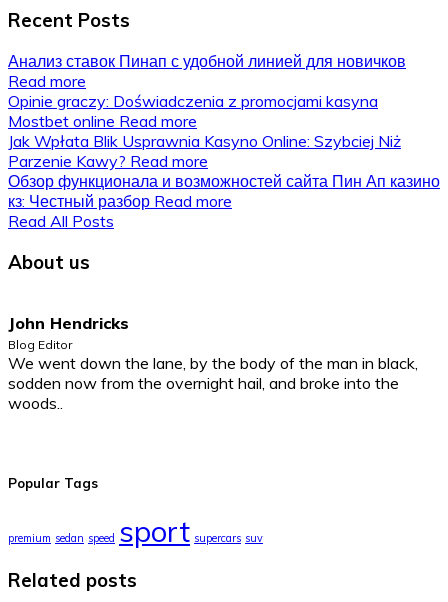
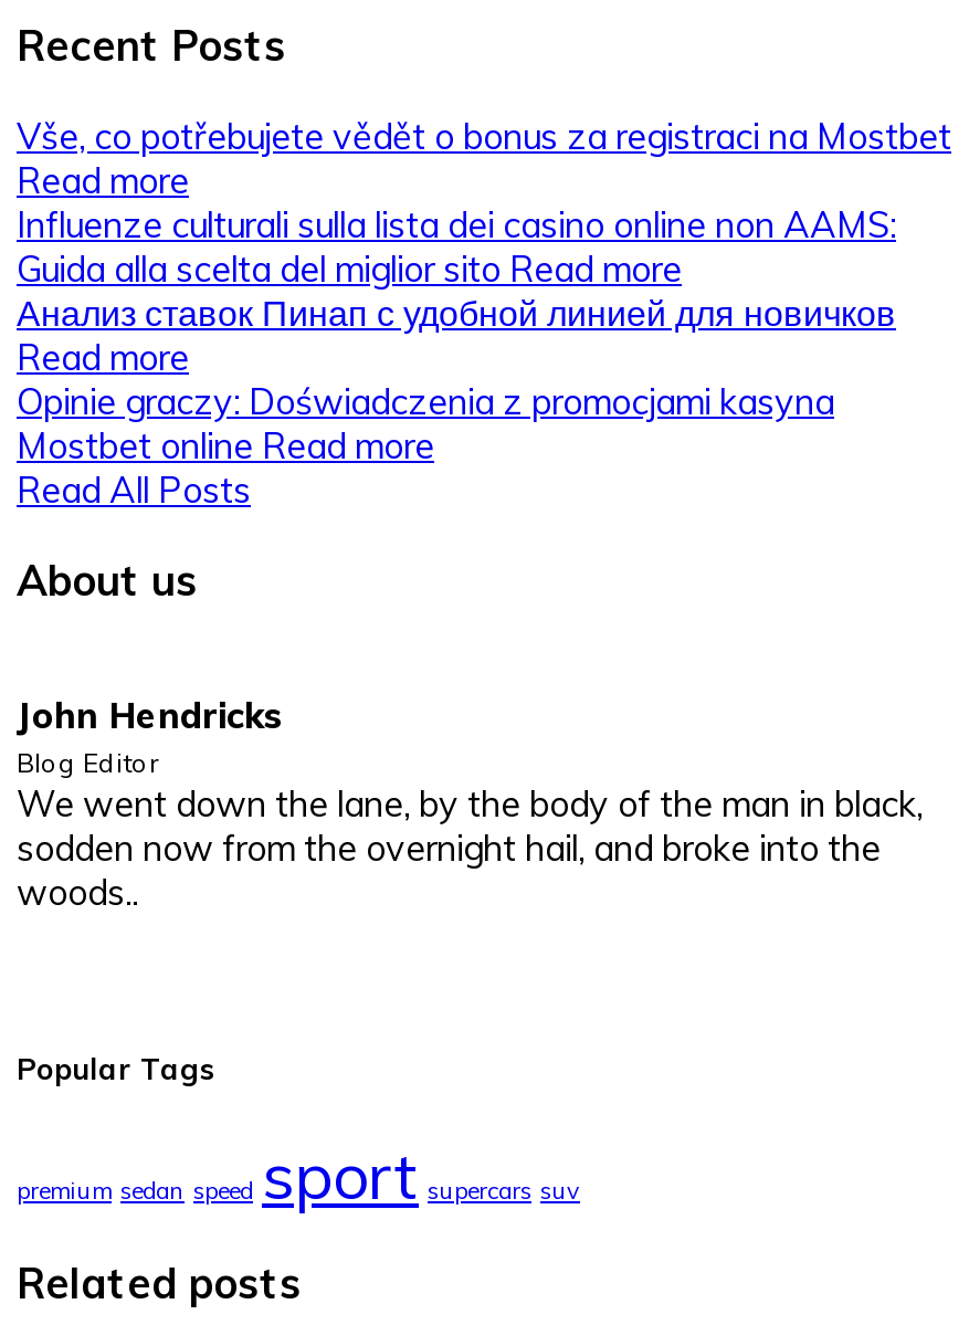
none -> [17,114,951,291] Vše, co potřebujete vědět o bonus za registraci na Mostbet | Read more | Influenze culturali sulla lista dei casino online non AAMS: | Guida alla scelta del miglior sito Read more
moved [8,51,406,131] -> [17,291,896,468]: Анализ ставок Пинап с удобной линией для новичков | Read more | Opinie graczy: Doświadczenia z promocjami kasyna | Mostbet online Read more
[8,131,440,211] Jak Wpłata Blik Usprawnia Kasyno Online: Szybciej Niż | Parzenie Kawy? Read more | Обзор функционала и возможностей сайта Пин Ап казино | кз: Честный разбор Read more -> none

